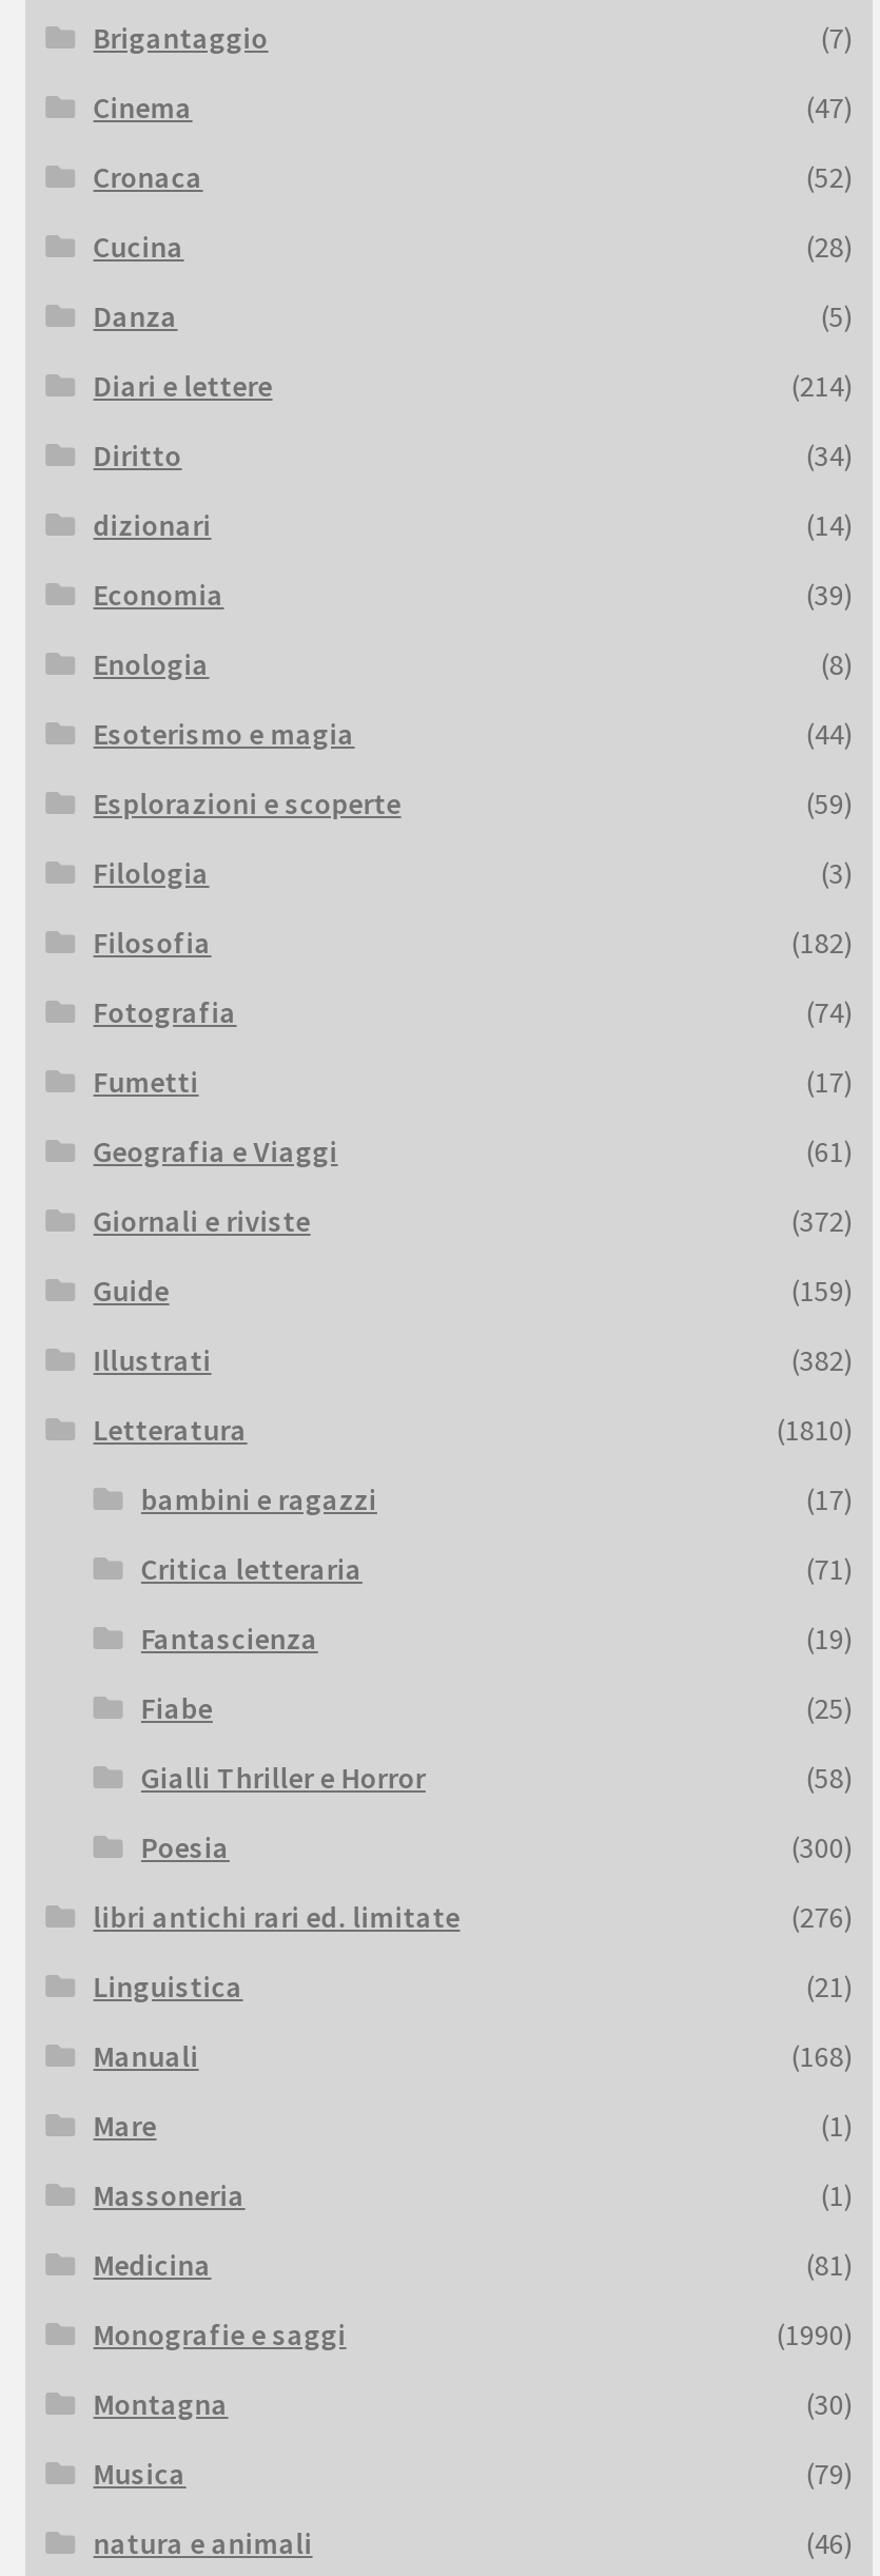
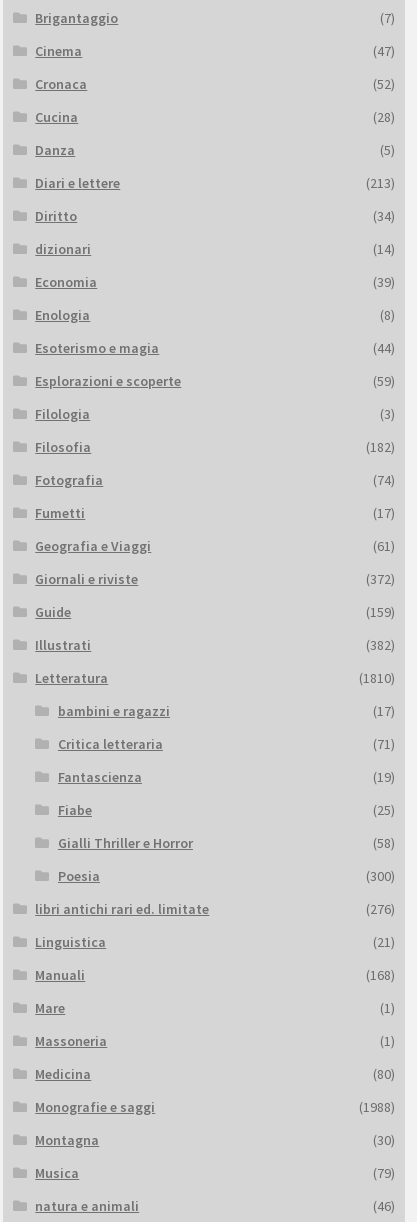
[791,366,852,404] (214) -> [366,174,395,192] (213)
[806,2245,852,2283] (81) -> [373,1065,395,1083] (80)
[777,2315,852,2353] (1990) -> [359,1098,395,1116] (1988)

